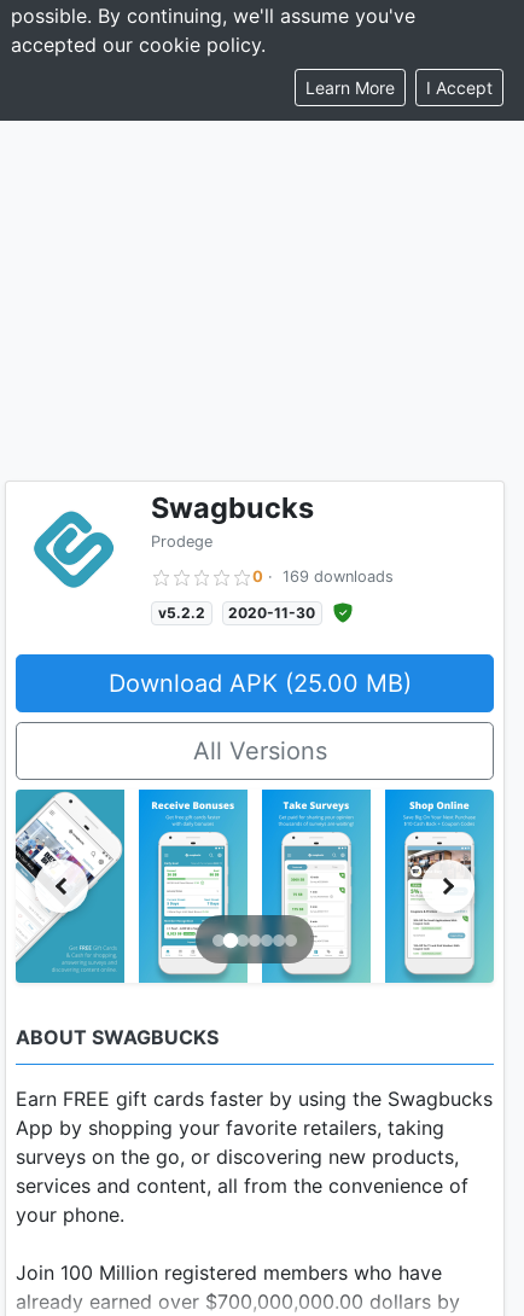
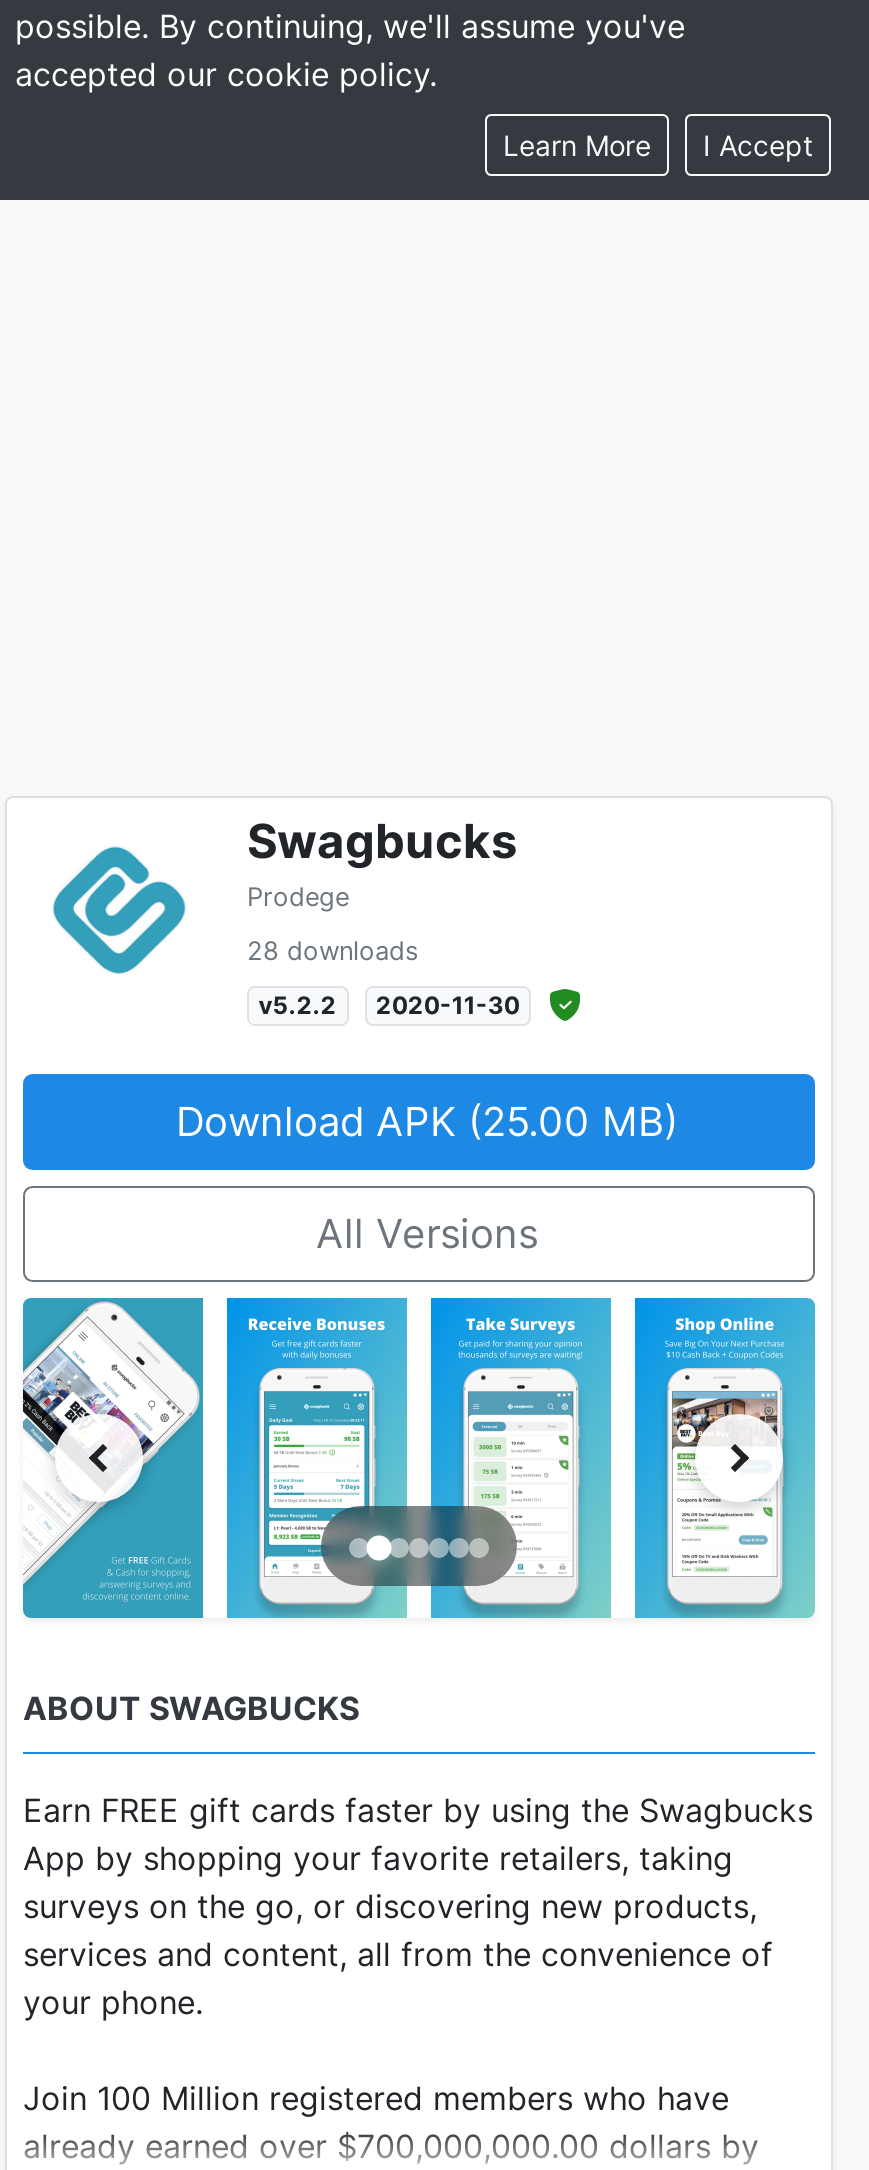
[252,567,394,586] 0 · 169 downloads -> [247,935,419,965] 28 downloads

